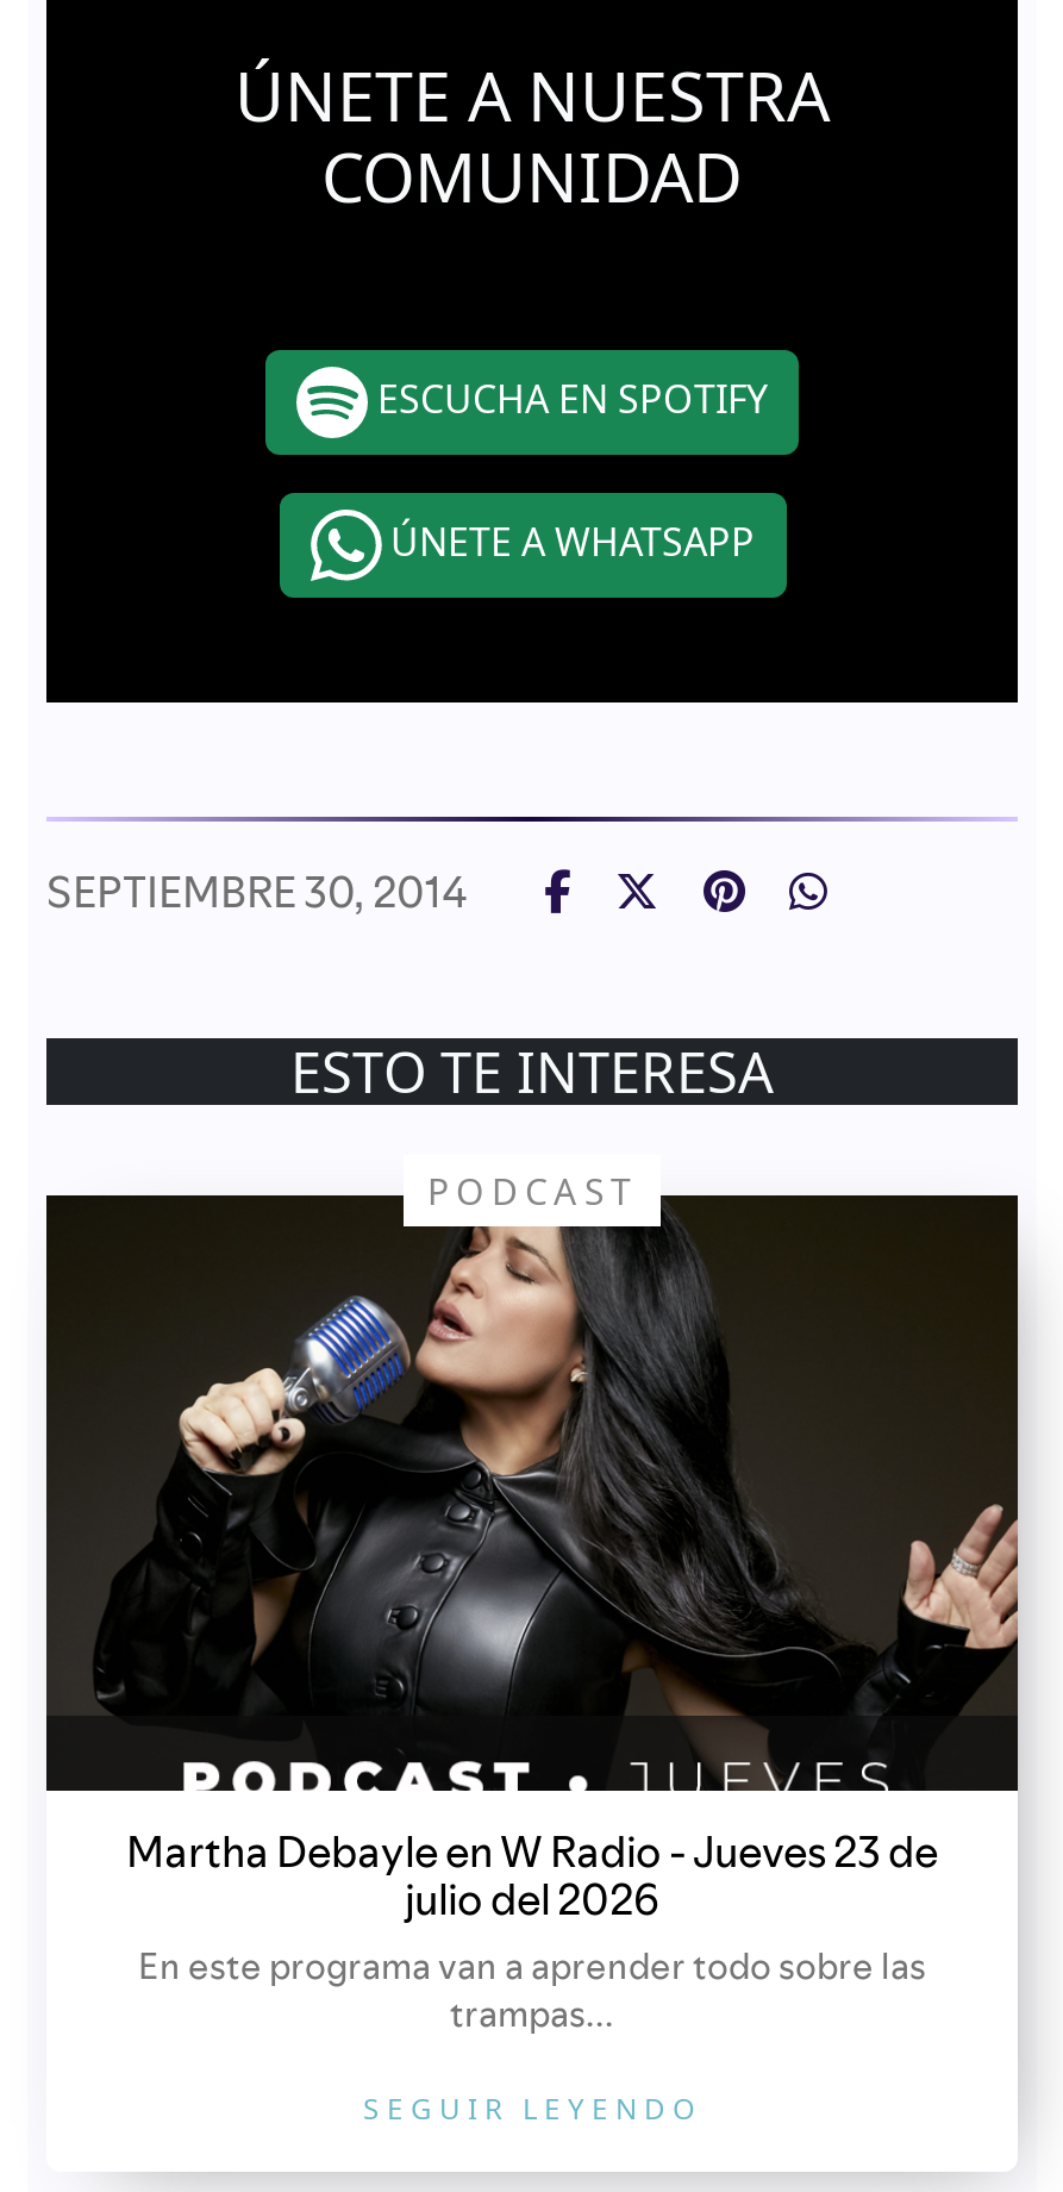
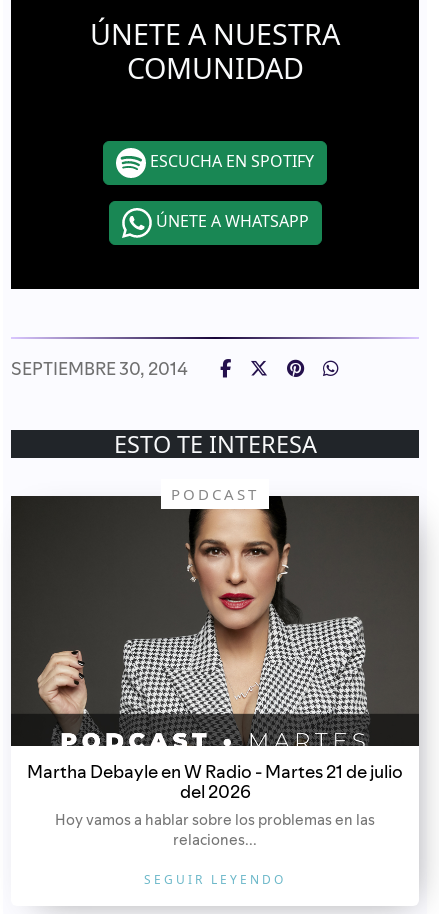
[51,1194,1018,2039] [image] | Martha Debayle en W Radio - Jueves 23 de | julio del 2026 | En este programa van a aprender todo sobre las | trampas... -> [13,495,419,850] [image] | Martha Debayle en W Radio - Martes 21 de julio | del 2026 | Hoy vamos a hablar sobre los problemas en las | relaciones...

